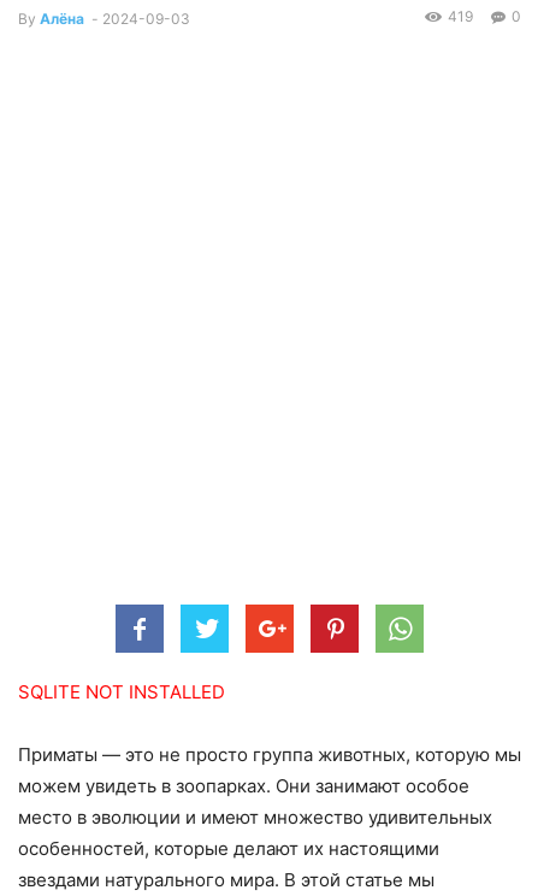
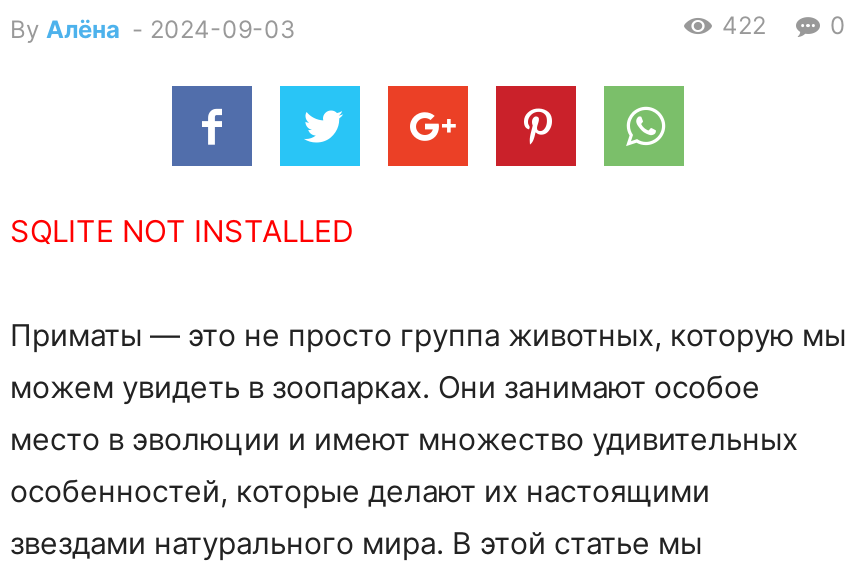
[448,7,473,25] 419 -> [722,10,766,40] 422

